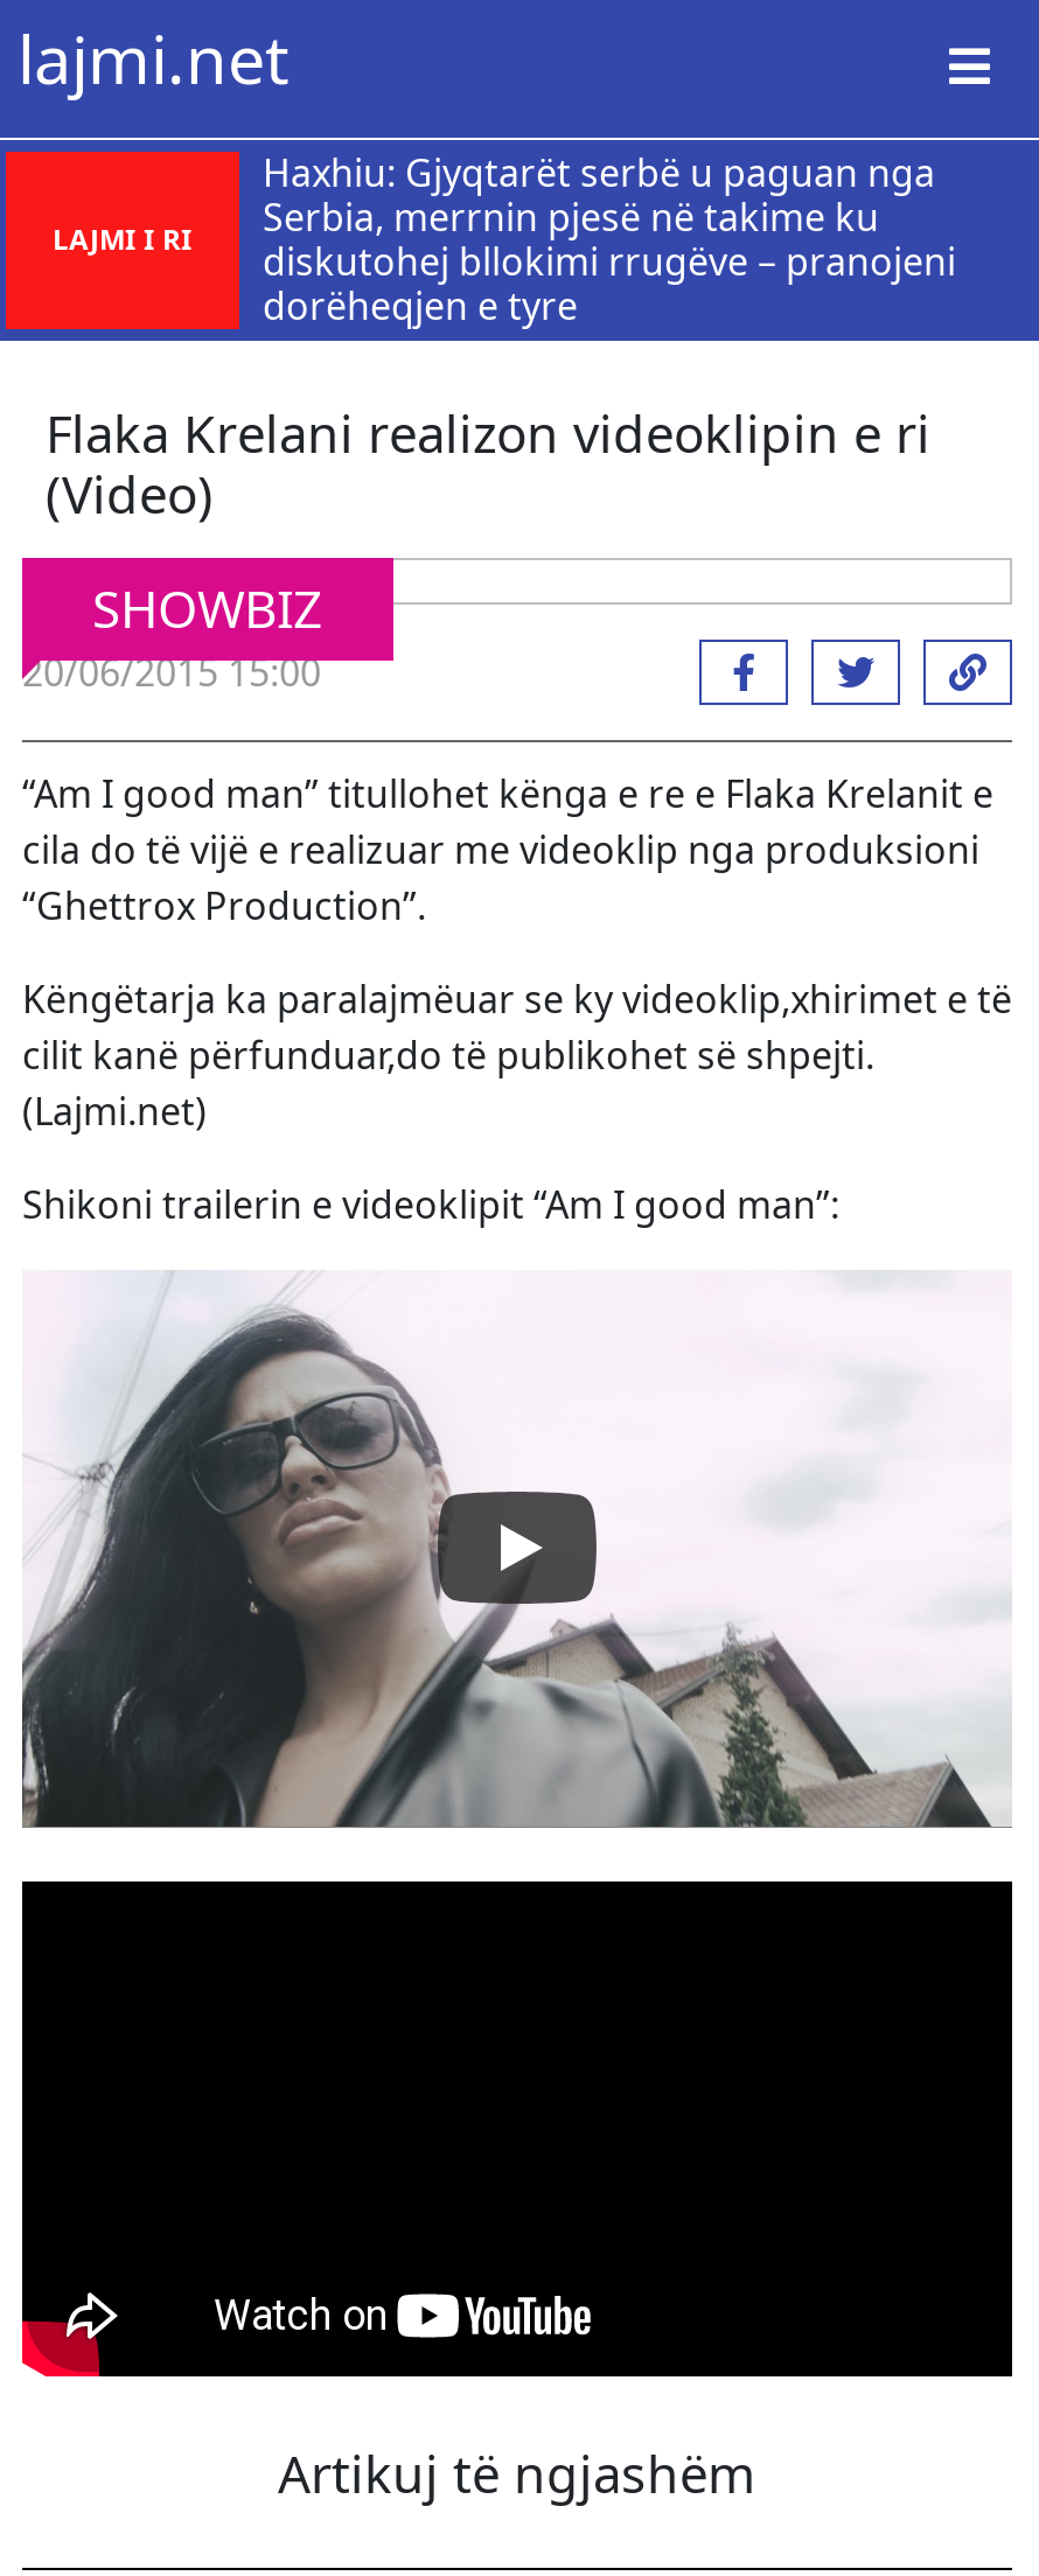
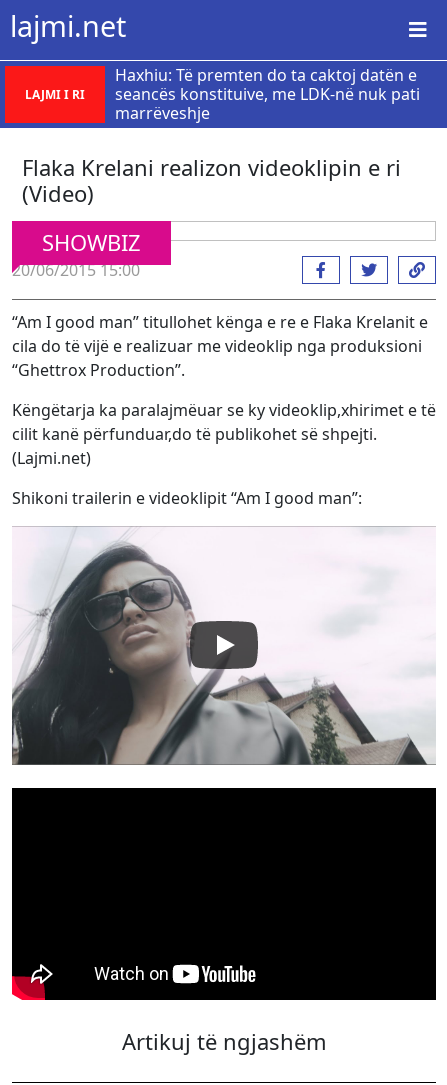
[263,147,956,331] Haxhiu: Gjyqtarët serbë u paguan nga | Serbia, merrnin pjesë në takime ku | diskutohej bllokimi rrugëve – pranojeni | dorëheqjen e tyre -> [115,64,420,124] Haxhiu: Të premten do ta caktoj datën e | seancës konstituive, me LDK-në nuk pati | marrëveshje

